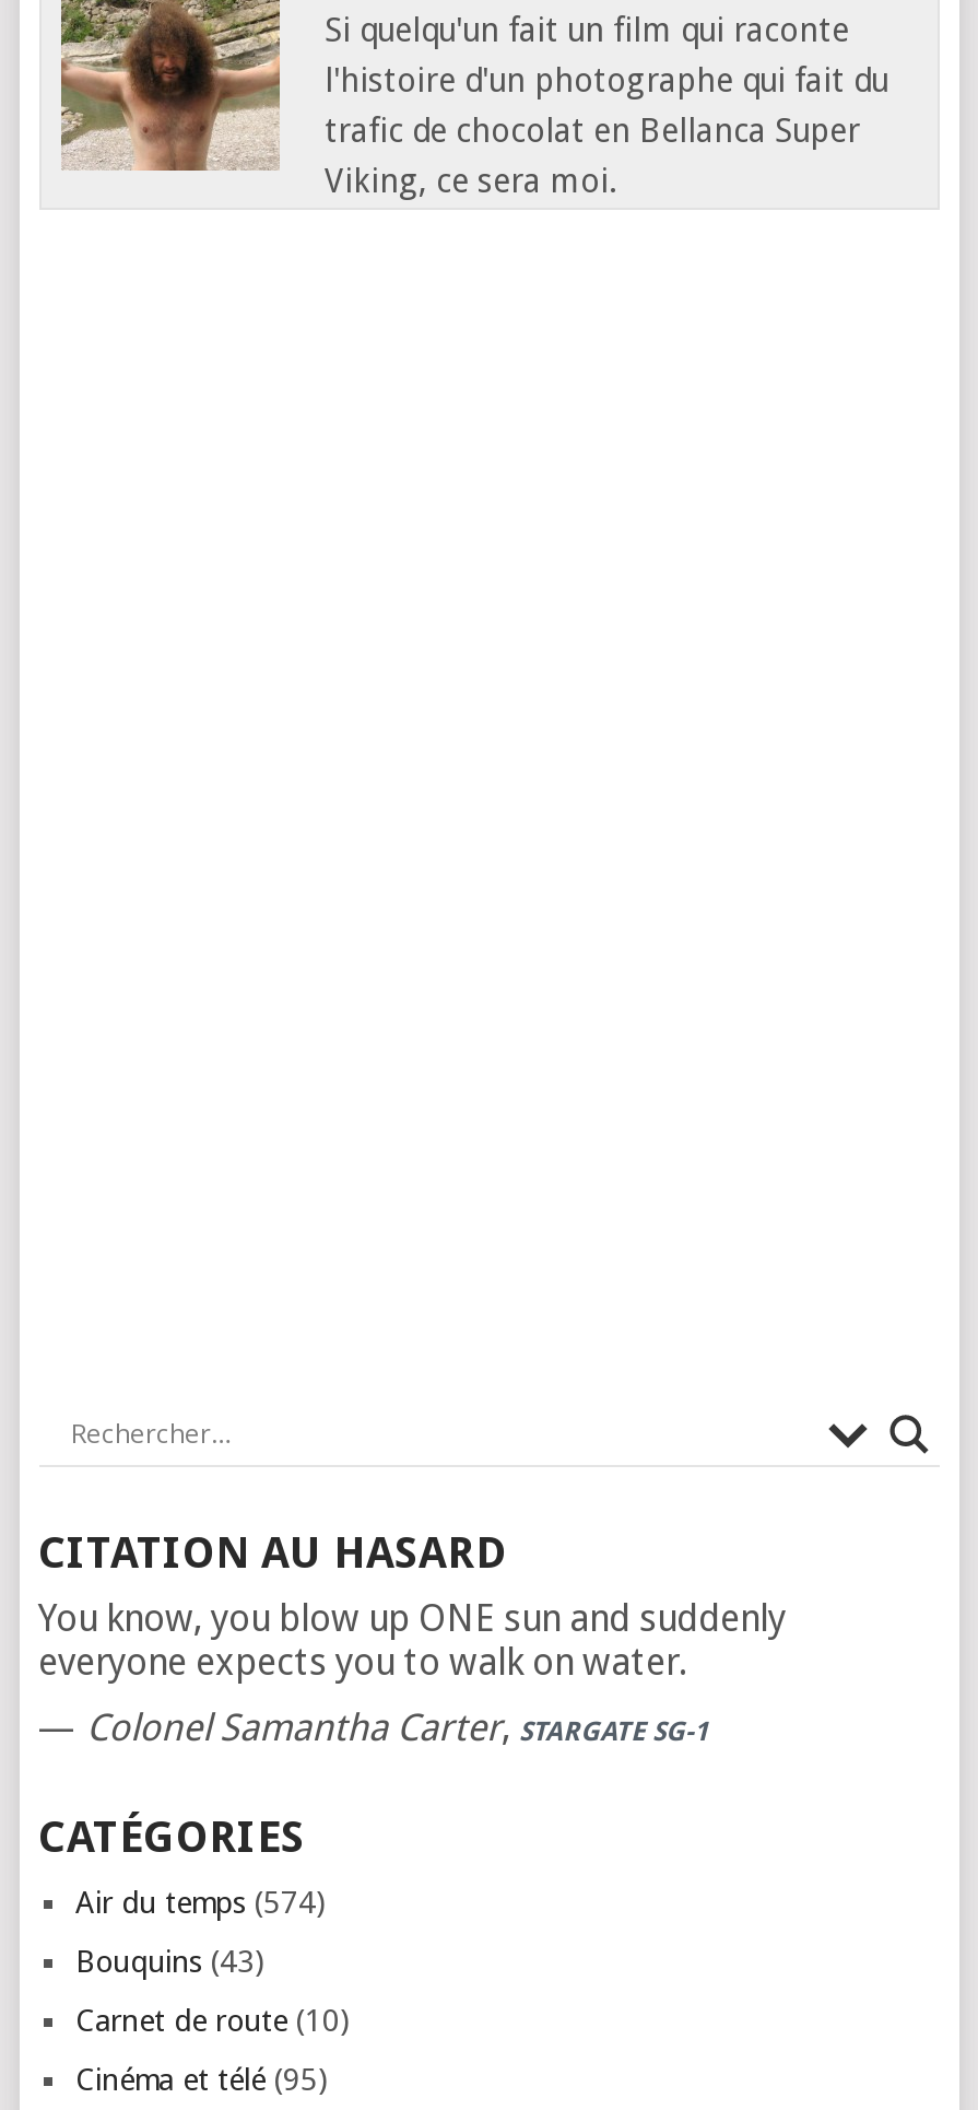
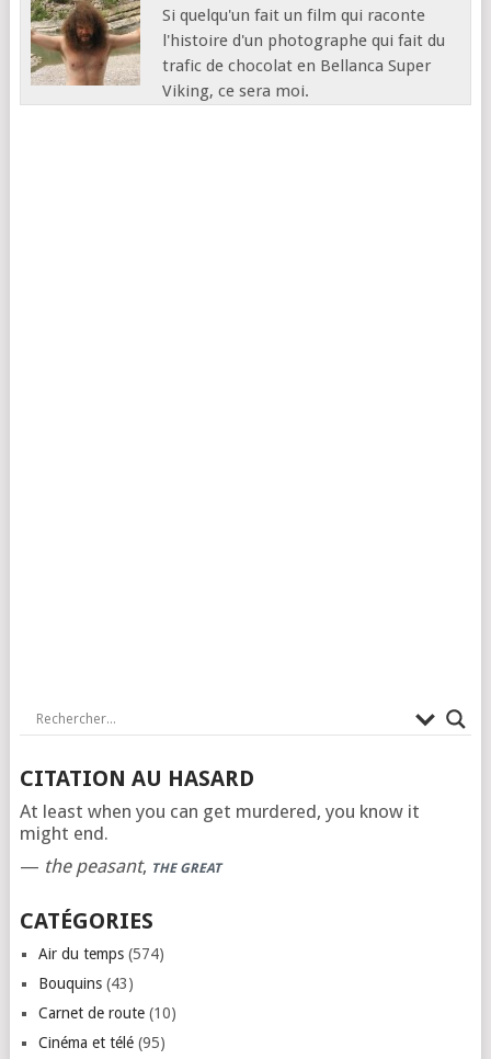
[38,1596,786,1683] You know, you blow up ONE sun and suddenly | everyone expects you to walk on water. -> [19,800,419,844] At least when you can get murdered, you know it | might end.
[38,1705,709,1749] — Colonel Samantha Carter, STARGATE SG-1 -> [19,855,221,877] — the peasant, THE GREAT

